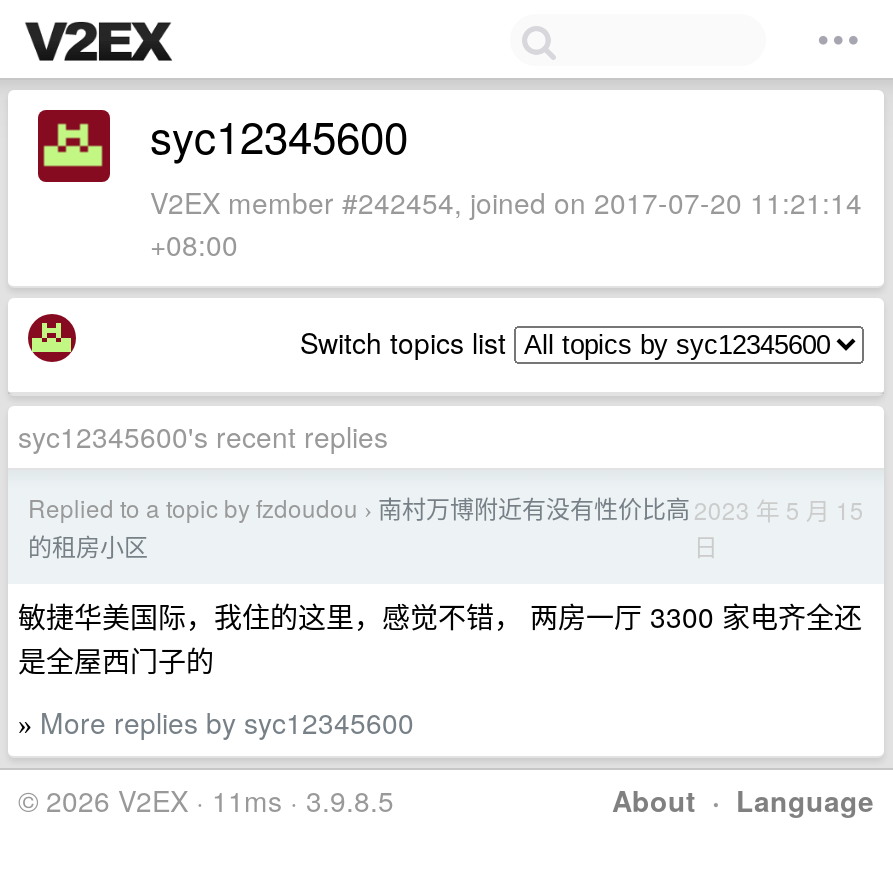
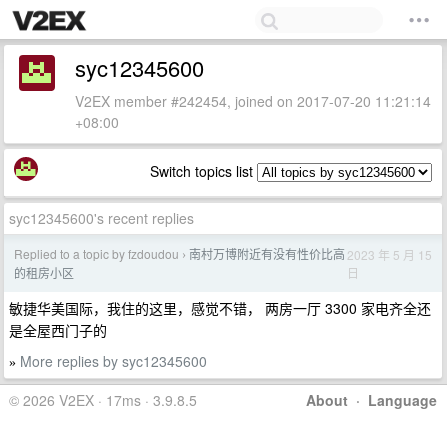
[18,780,394,820] © 2026 V2EX · 11ms · 3.9.8.5 -> [9,390,197,410] © 2026 V2EX · 17ms · 3.9.8.5

